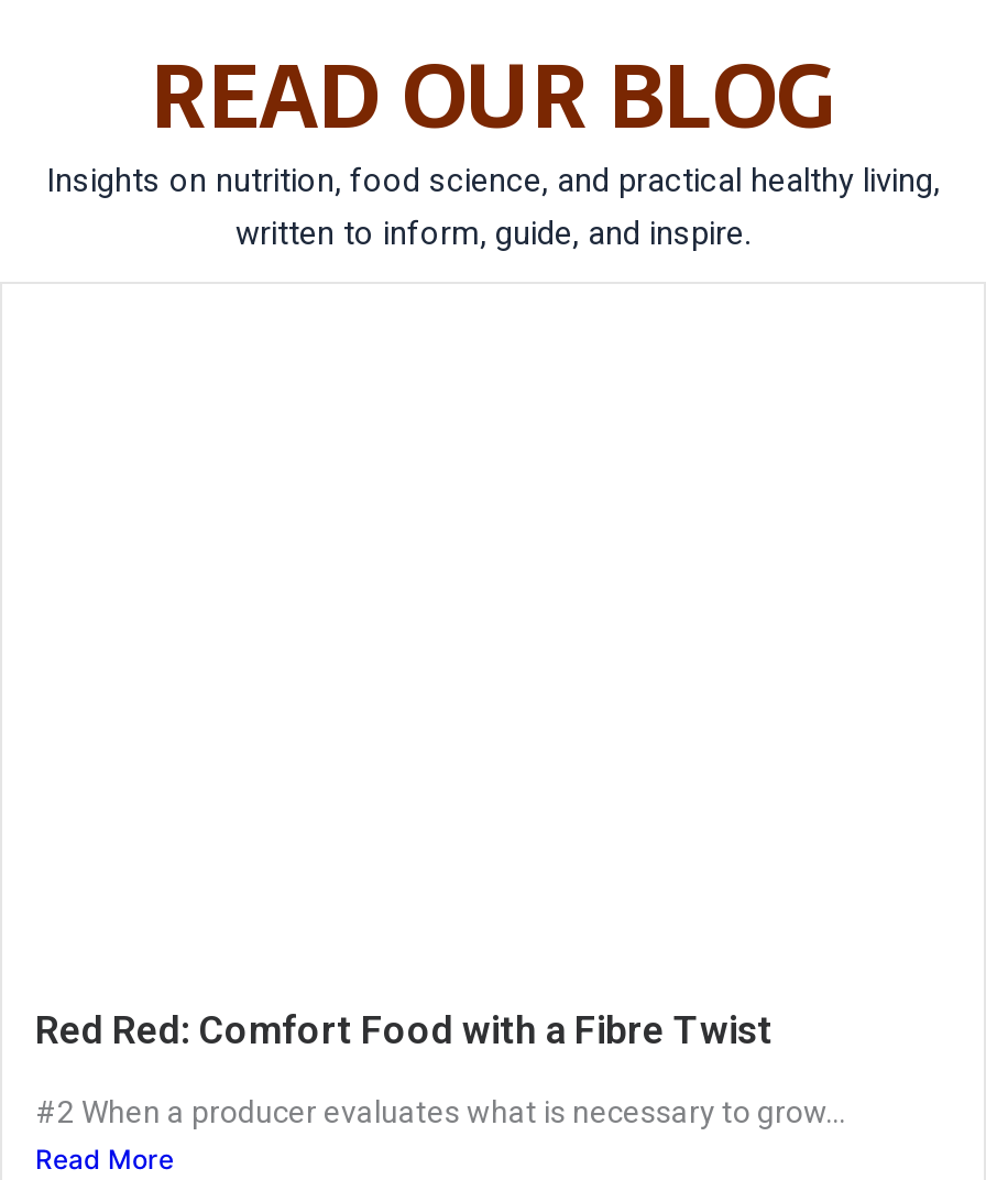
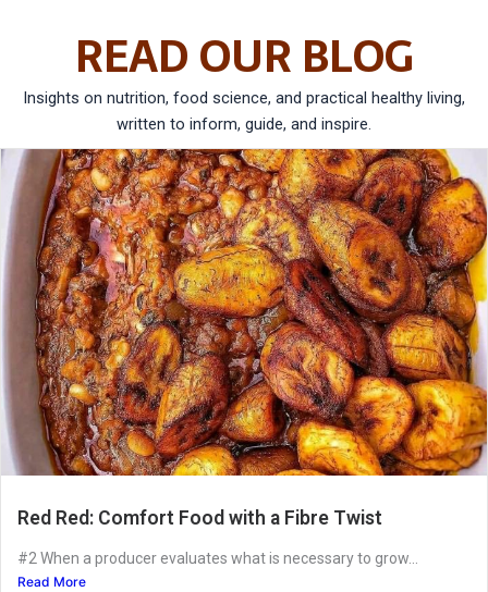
none -> [3,148,485,477] [image]

